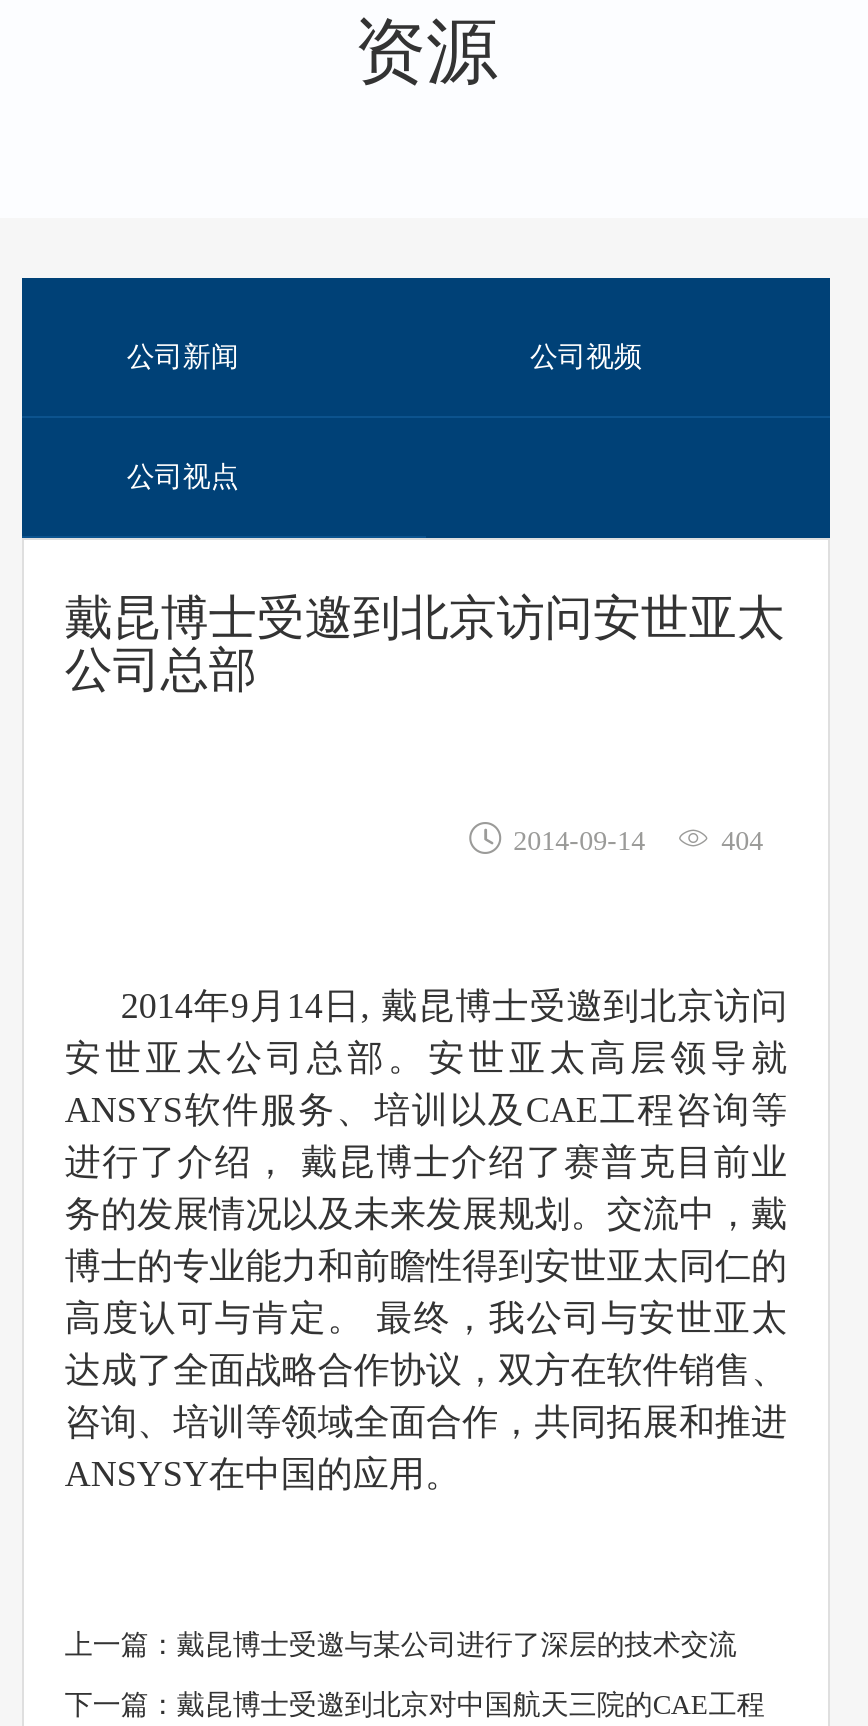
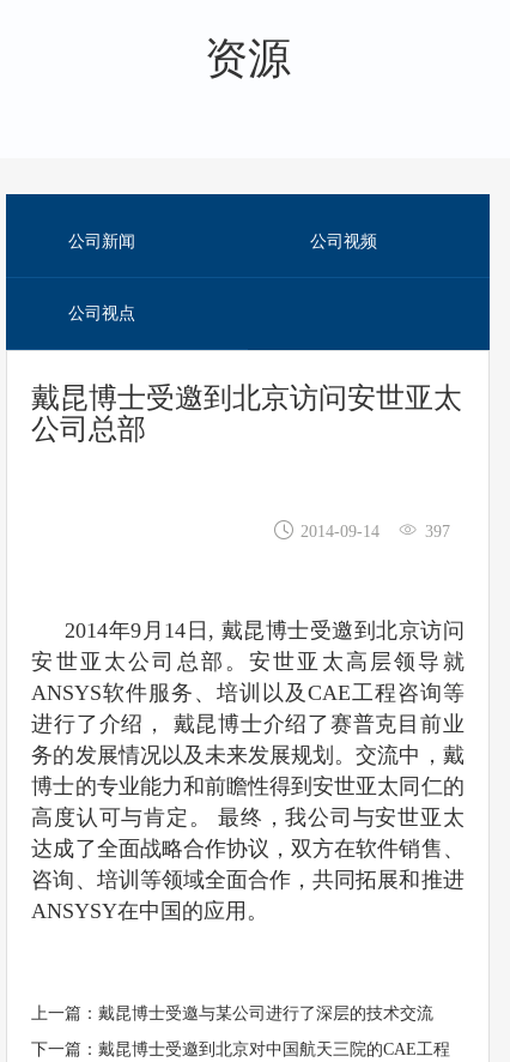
[721,826,763,856] 404 -> [425,523,450,541] 397

